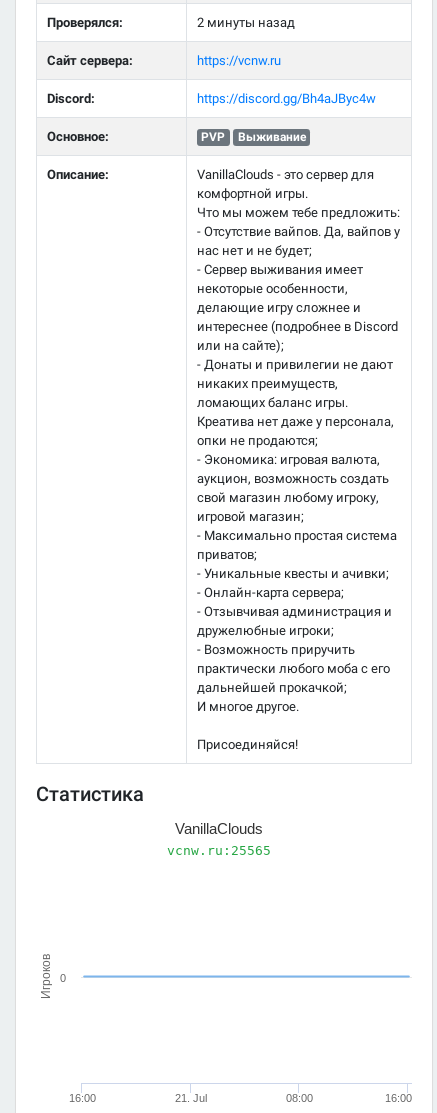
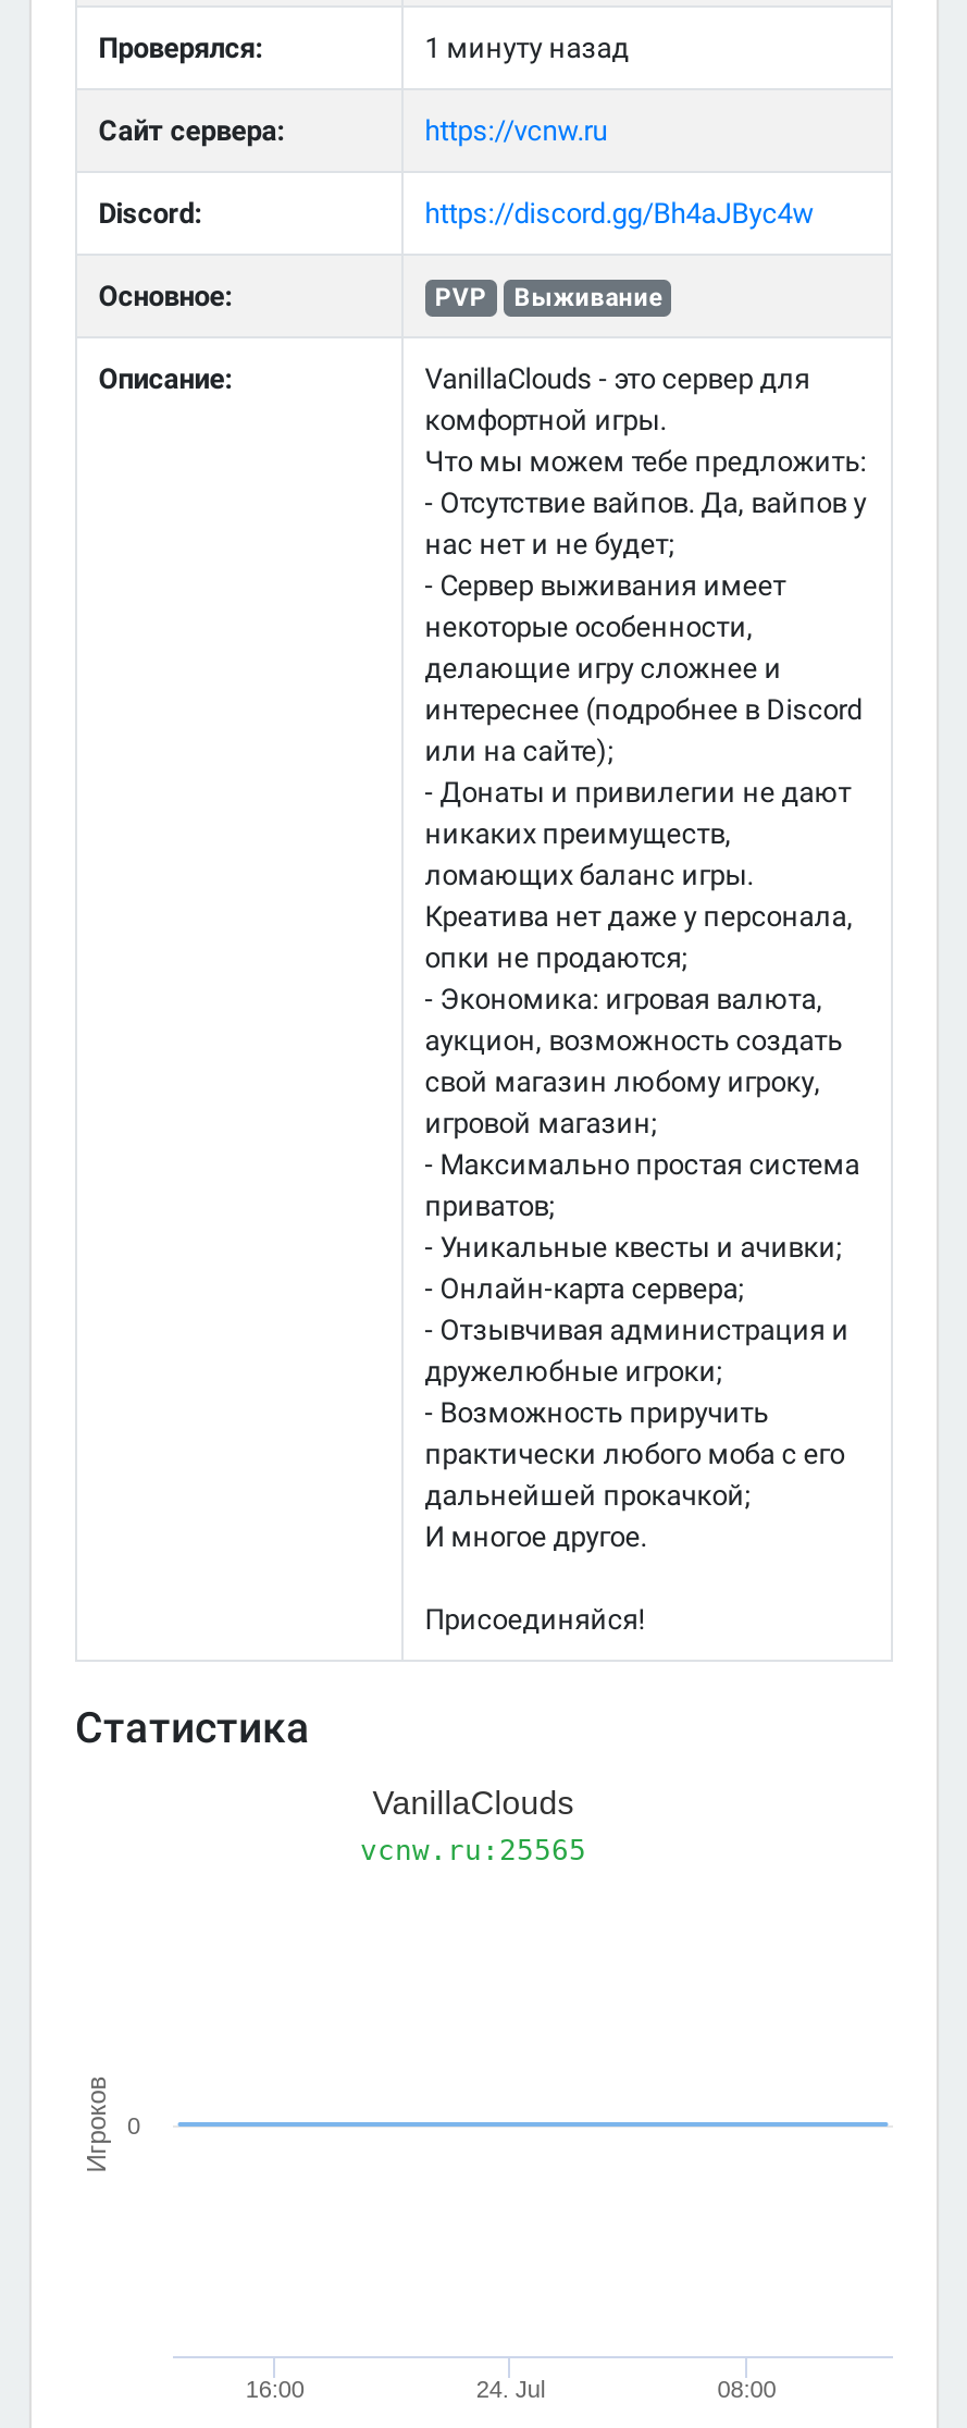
[197,15,295,30] 2 минуты назад -> [425,31,629,64] 1 минуту назад
[175,1092,207,1104] 21. Jul -> [476,2376,546,2403] 24. Jul
[385,1092,412,1104] 16:00 -> none

